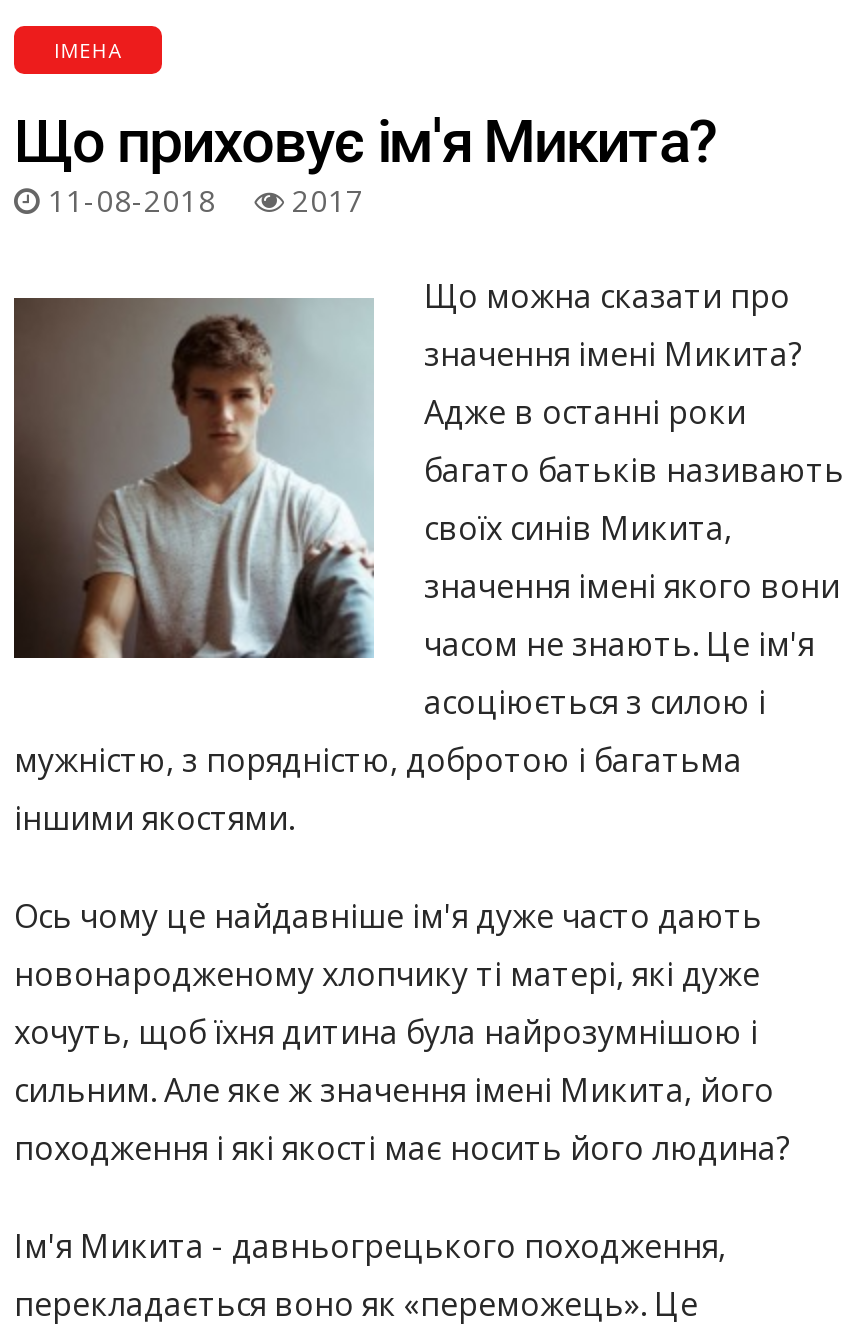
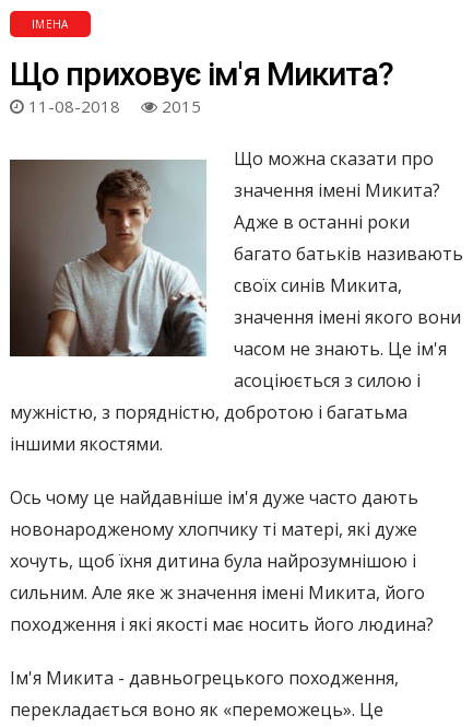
[40,180,364,220] 11-08-2018 2017 -> [24,95,201,117] 11-08-2018 2015

